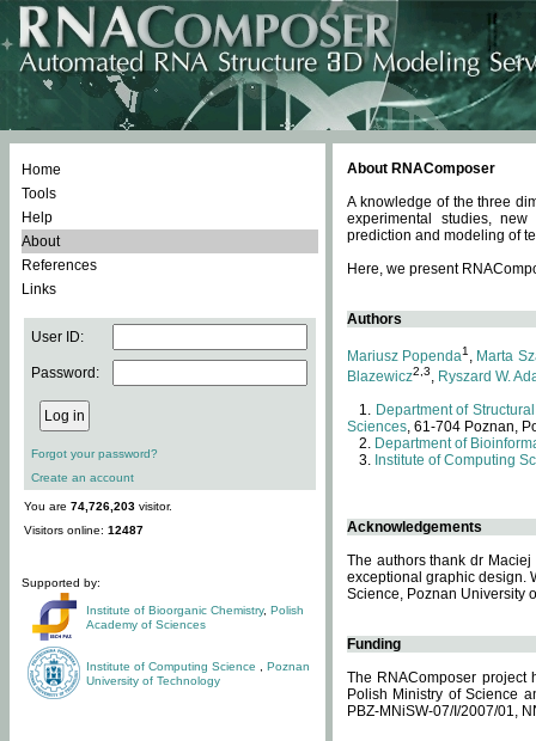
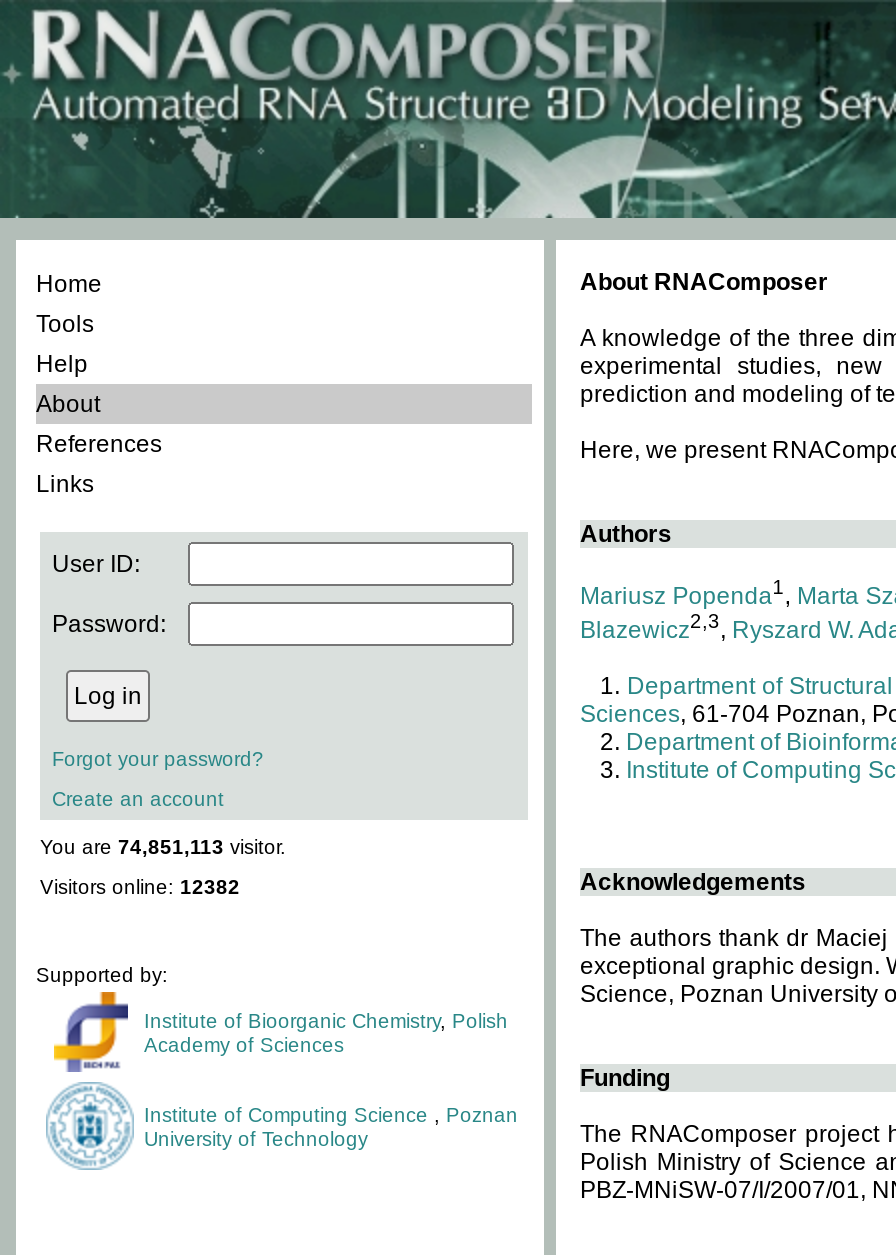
[24,500,172,513] You are 74,726,203 visitor. -> [40,836,286,858] You are 74,851,113 visitor.
[24,523,144,537] Visitors online: 12487 -> [40,876,240,898] Visitors online: 12382

